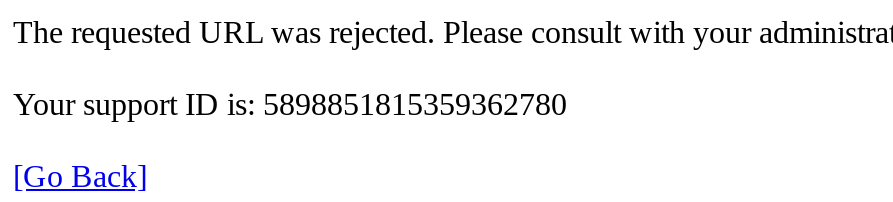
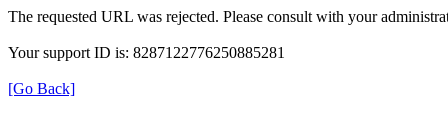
[13,87,567,121] Your support ID is: 5898851815359362780 -> [8,44,285,61] Your support ID is: 8287122776250885281

